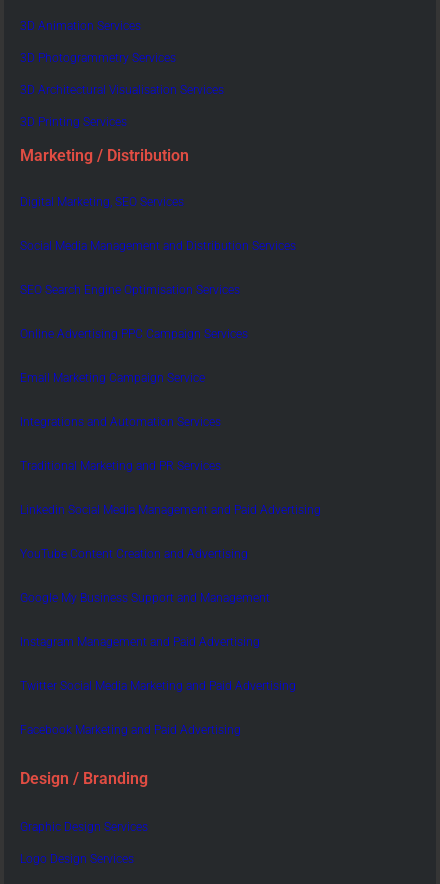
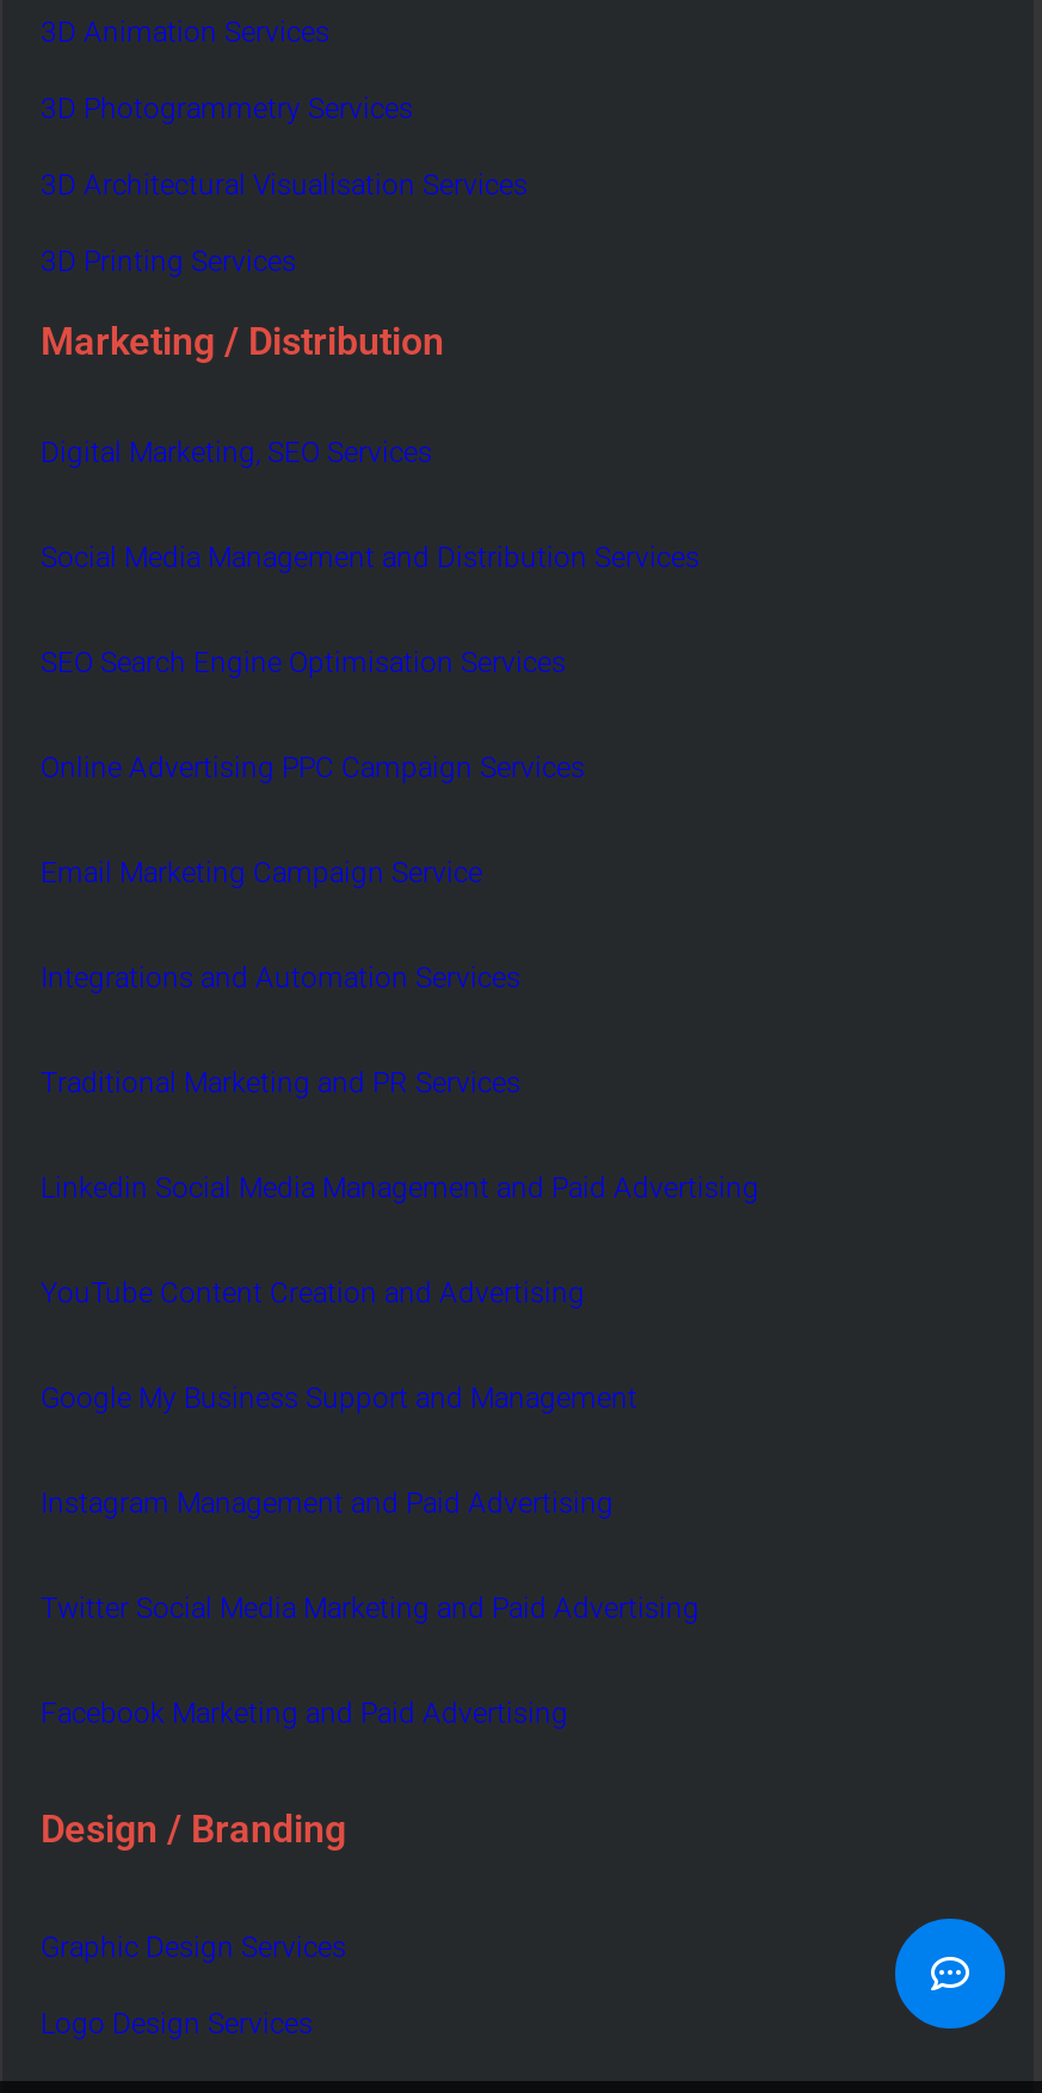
none -> [893,1915,1007,2032] [image]

